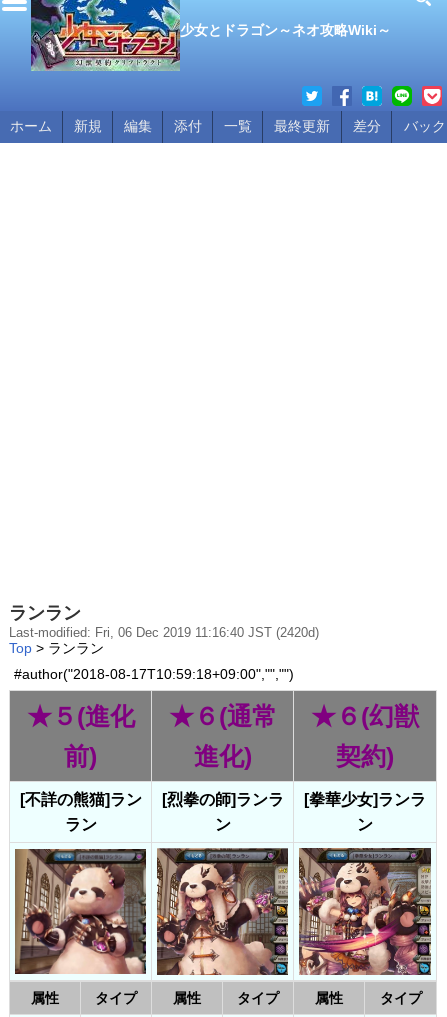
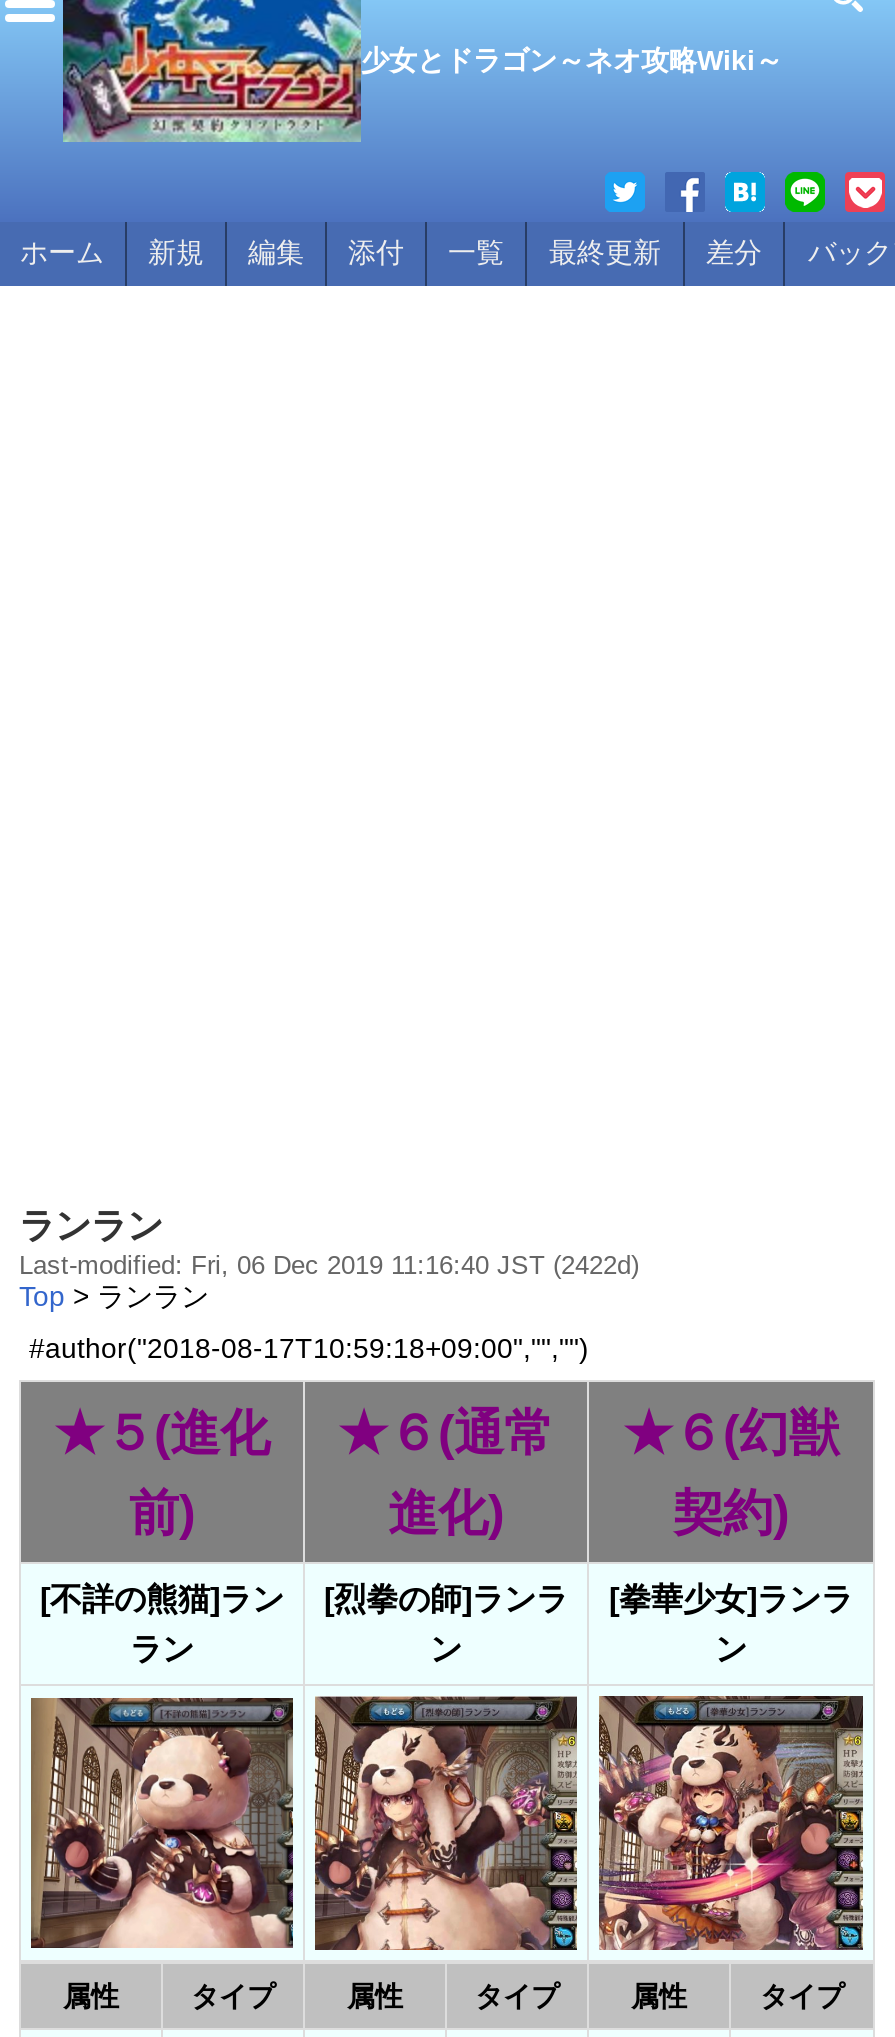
[9,625,319,640] Last-modified: Fri, 06 Dec 2019 11:16:40 JST (2420d) -> [19,1250,639,1280] Last-modified: Fri, 06 Dec 2019 11:16:40 JST (2422d)

